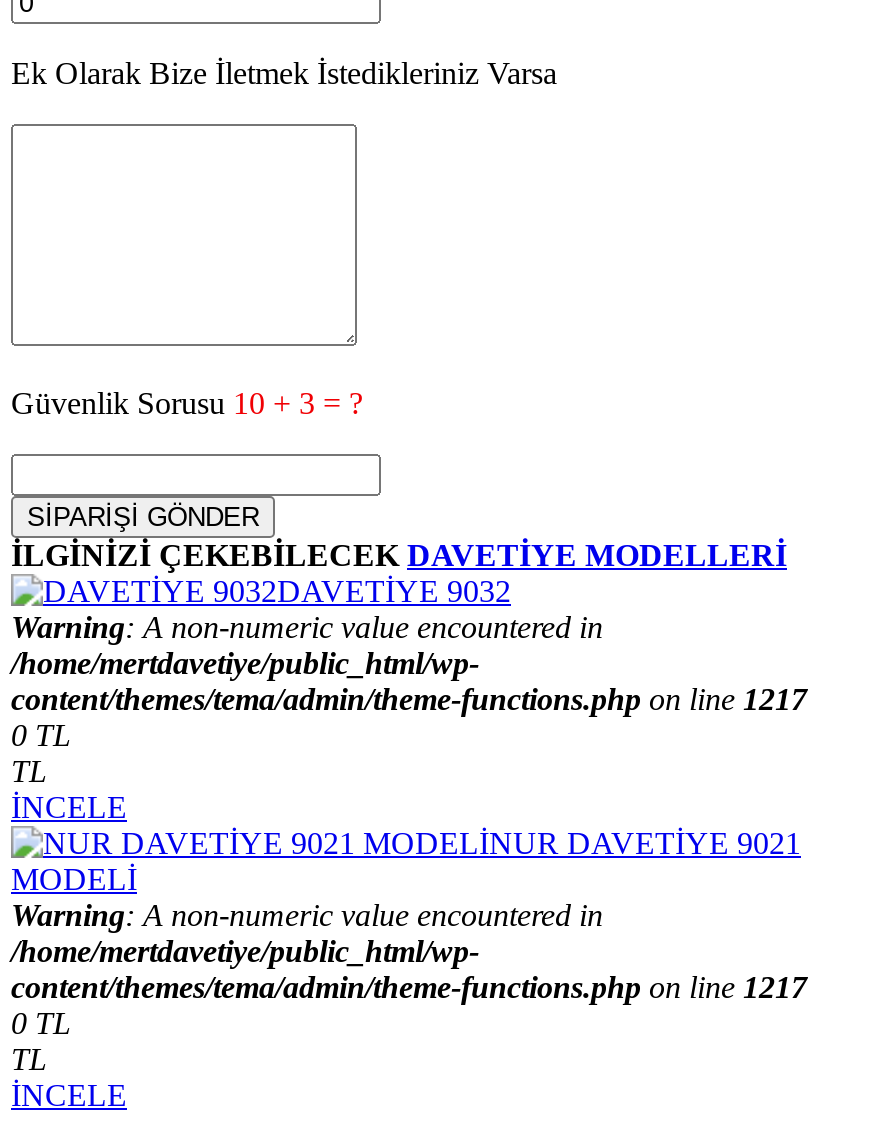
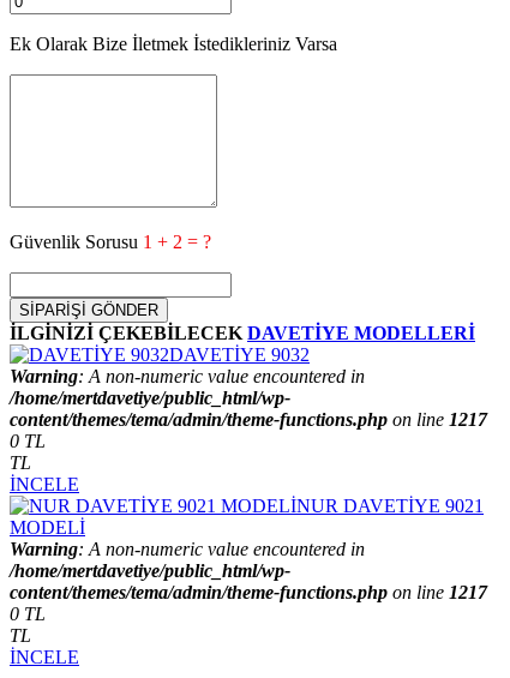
[11,386,363,420] Güvenlik Sorusu 10 + 3 = ? -> [10,231,211,252] Güvenlik Sorusu 1 + 2 = ?

